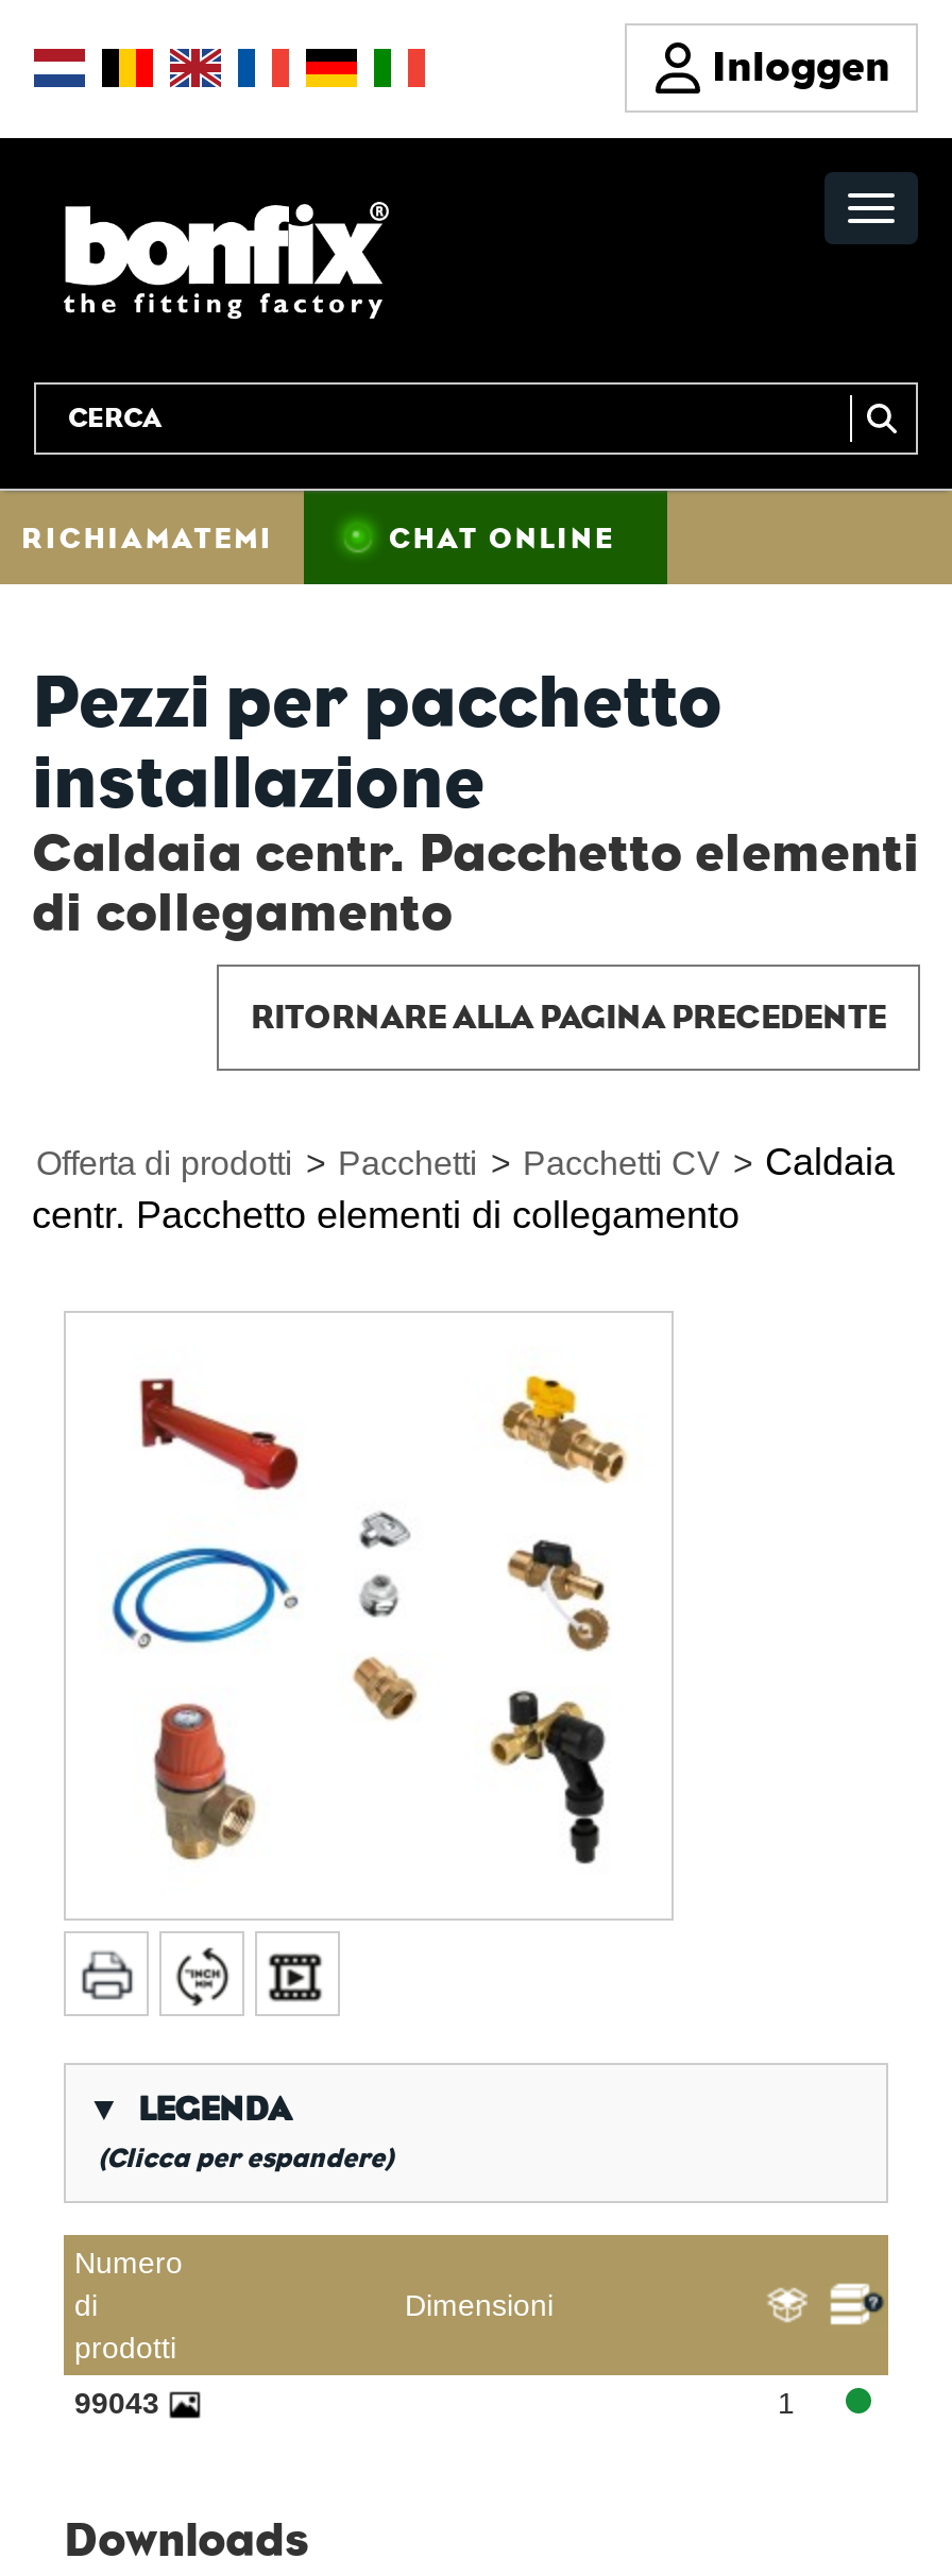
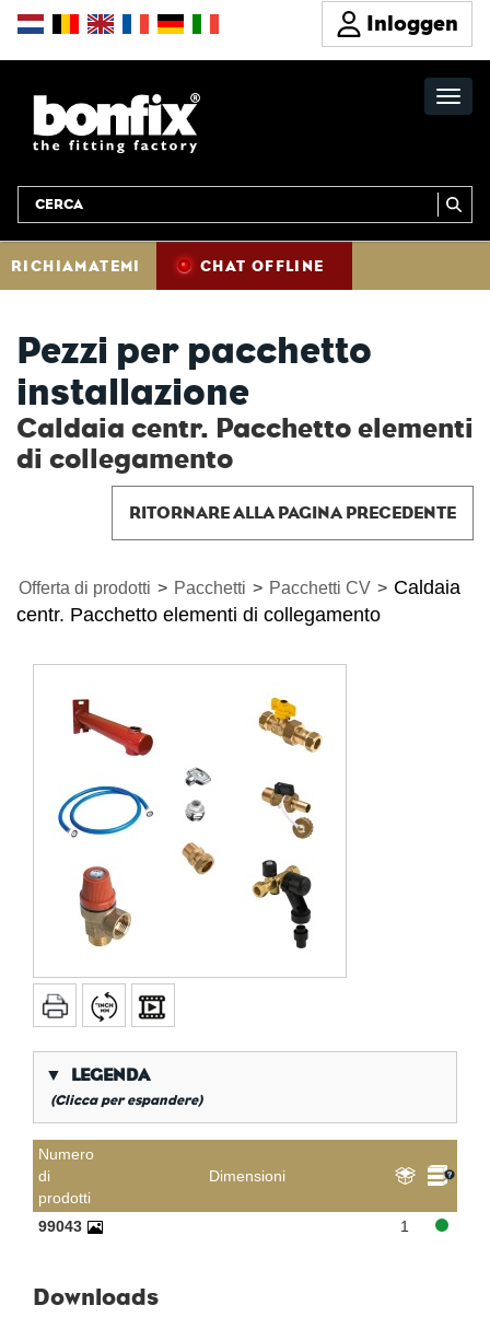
[388,521,615,555] CHAT ONLINE -> [200,257,324,275] CHAT OFFLINE

